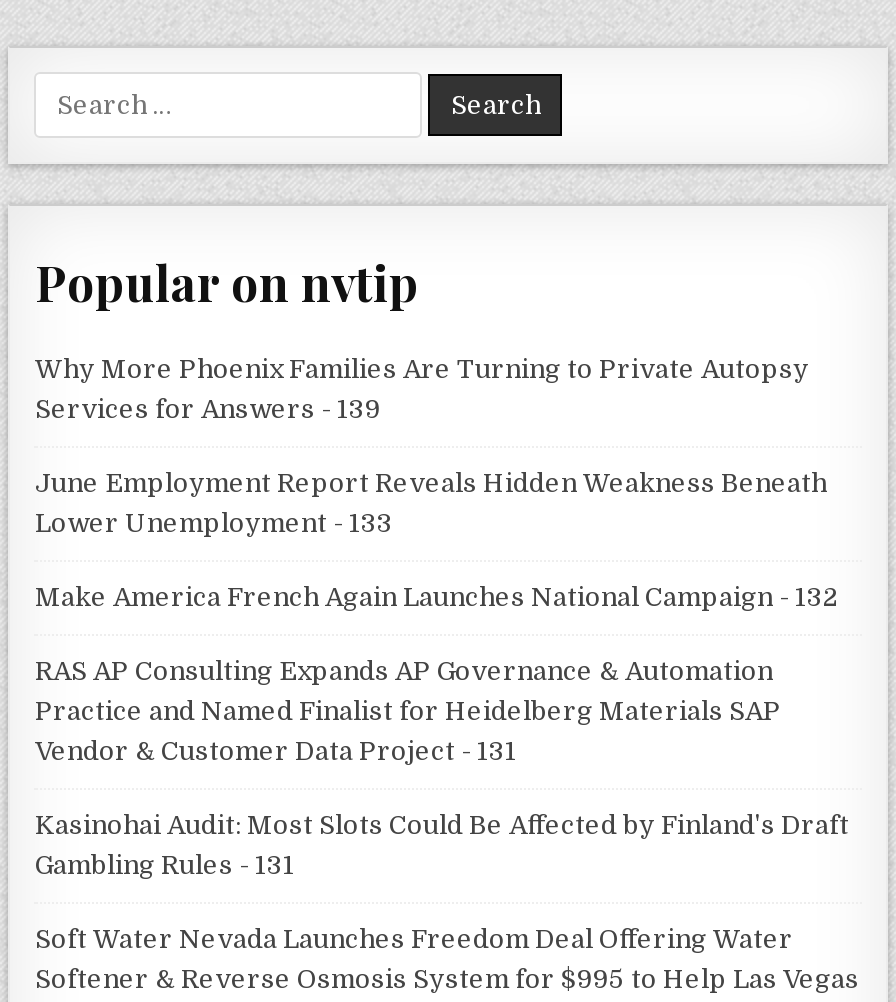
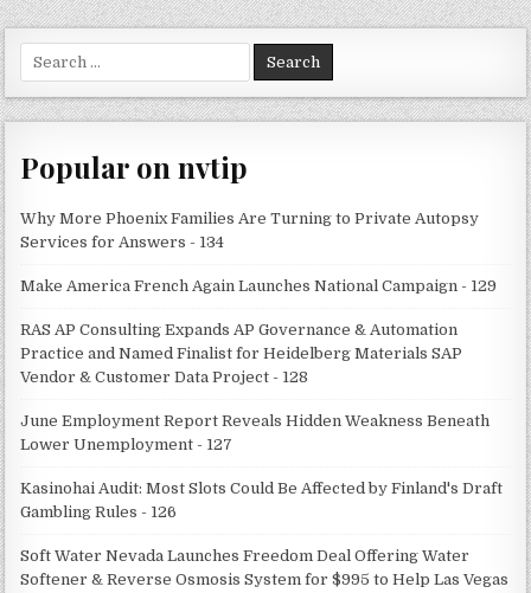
[35,395,839,613] Services for Answers - 139 | Lower Unemployment - 133 | Make America French Again Launches National Campaign - 132 -> [21,234,497,295] Services for Answers - 134 | Make America French Again Launches National Campaign - 129
moved [35,469,827,499] -> [21,412,490,430]: June Employment Report Reveals Hidden Weakness Beneath
moved [35,657,781,727] -> [21,321,463,363]: RAS AP Consulting Expands AP Governance & Automation | Practice and Named Finalist for Heidelberg Materials SAP
[35,737,517,767] Vendor & Customer Data Project - 131 -> [21,368,309,454] Vendor & Customer Data Project - 128 | Lower Unemployment - 127
[35,851,295,881] Gambling Rules - 131 -> [21,503,177,521] Gambling Rules - 126

